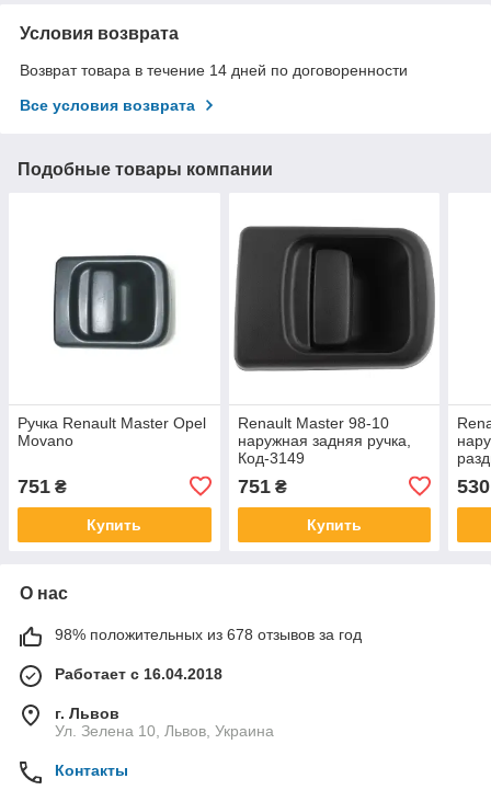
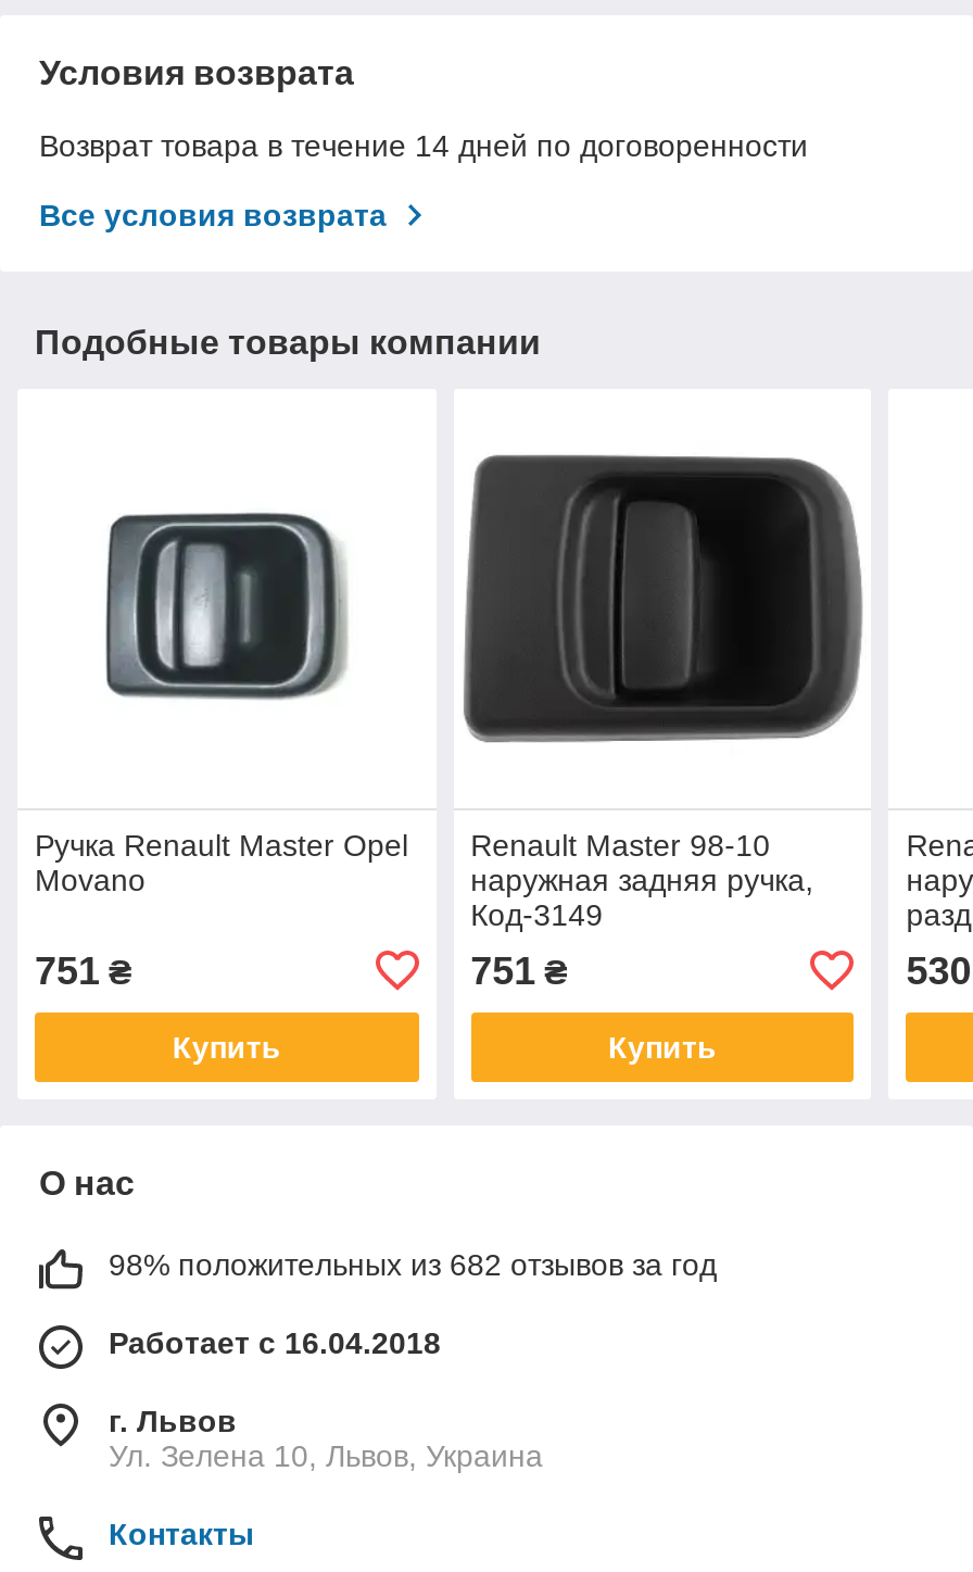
[55,625,362,643] 98% положительных из 678 отзывов за год -> [109,1247,717,1282] 98% положительных из 682 отзывов за год

